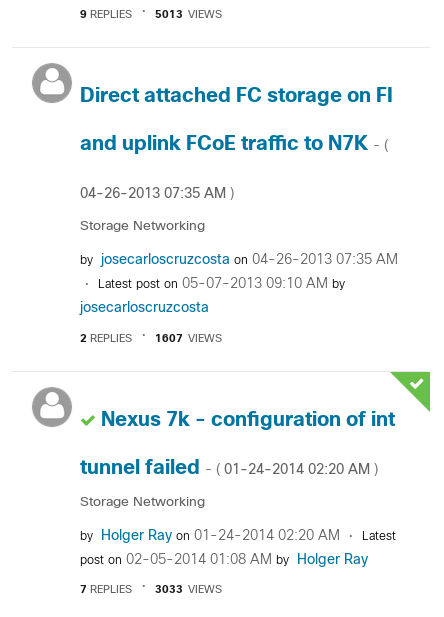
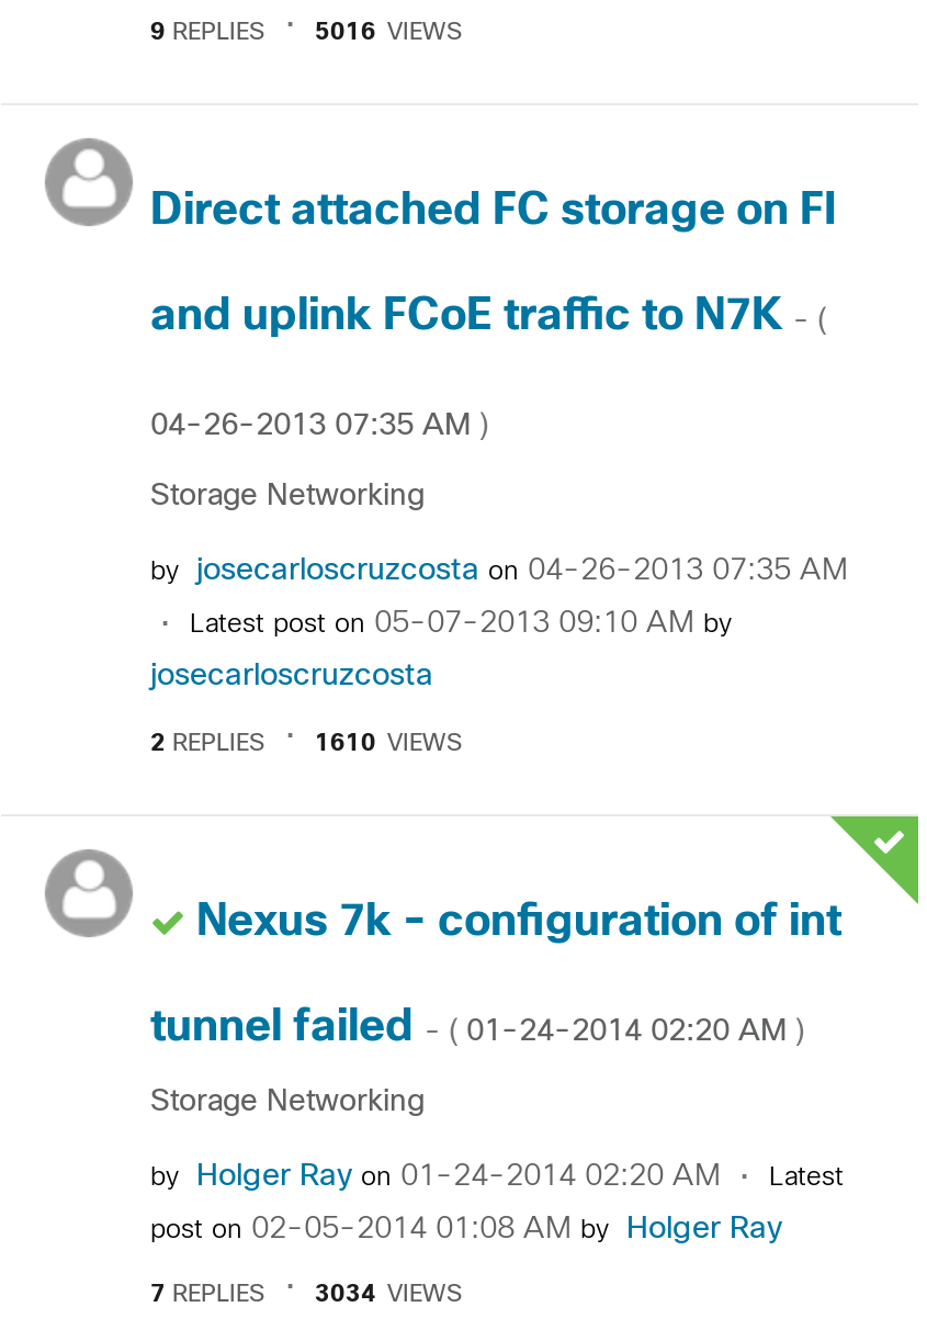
[155,10,222,20] 5013 VIEWS -> [315,22,462,44] 5016 VIEWS
[155,333,222,343] 1607 VIEWS -> [315,732,462,754] 1610 VIEWS
[155,585,222,595] 3033 VIEWS -> [315,1284,462,1306] 3034 VIEWS

